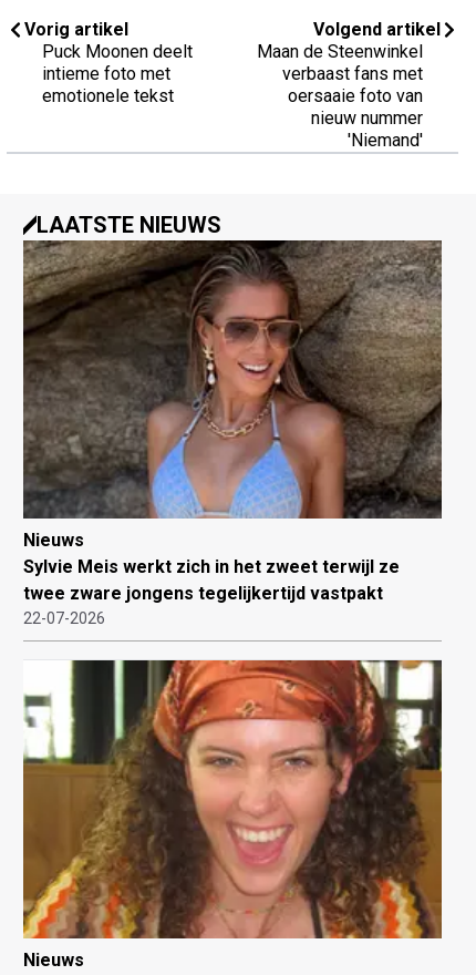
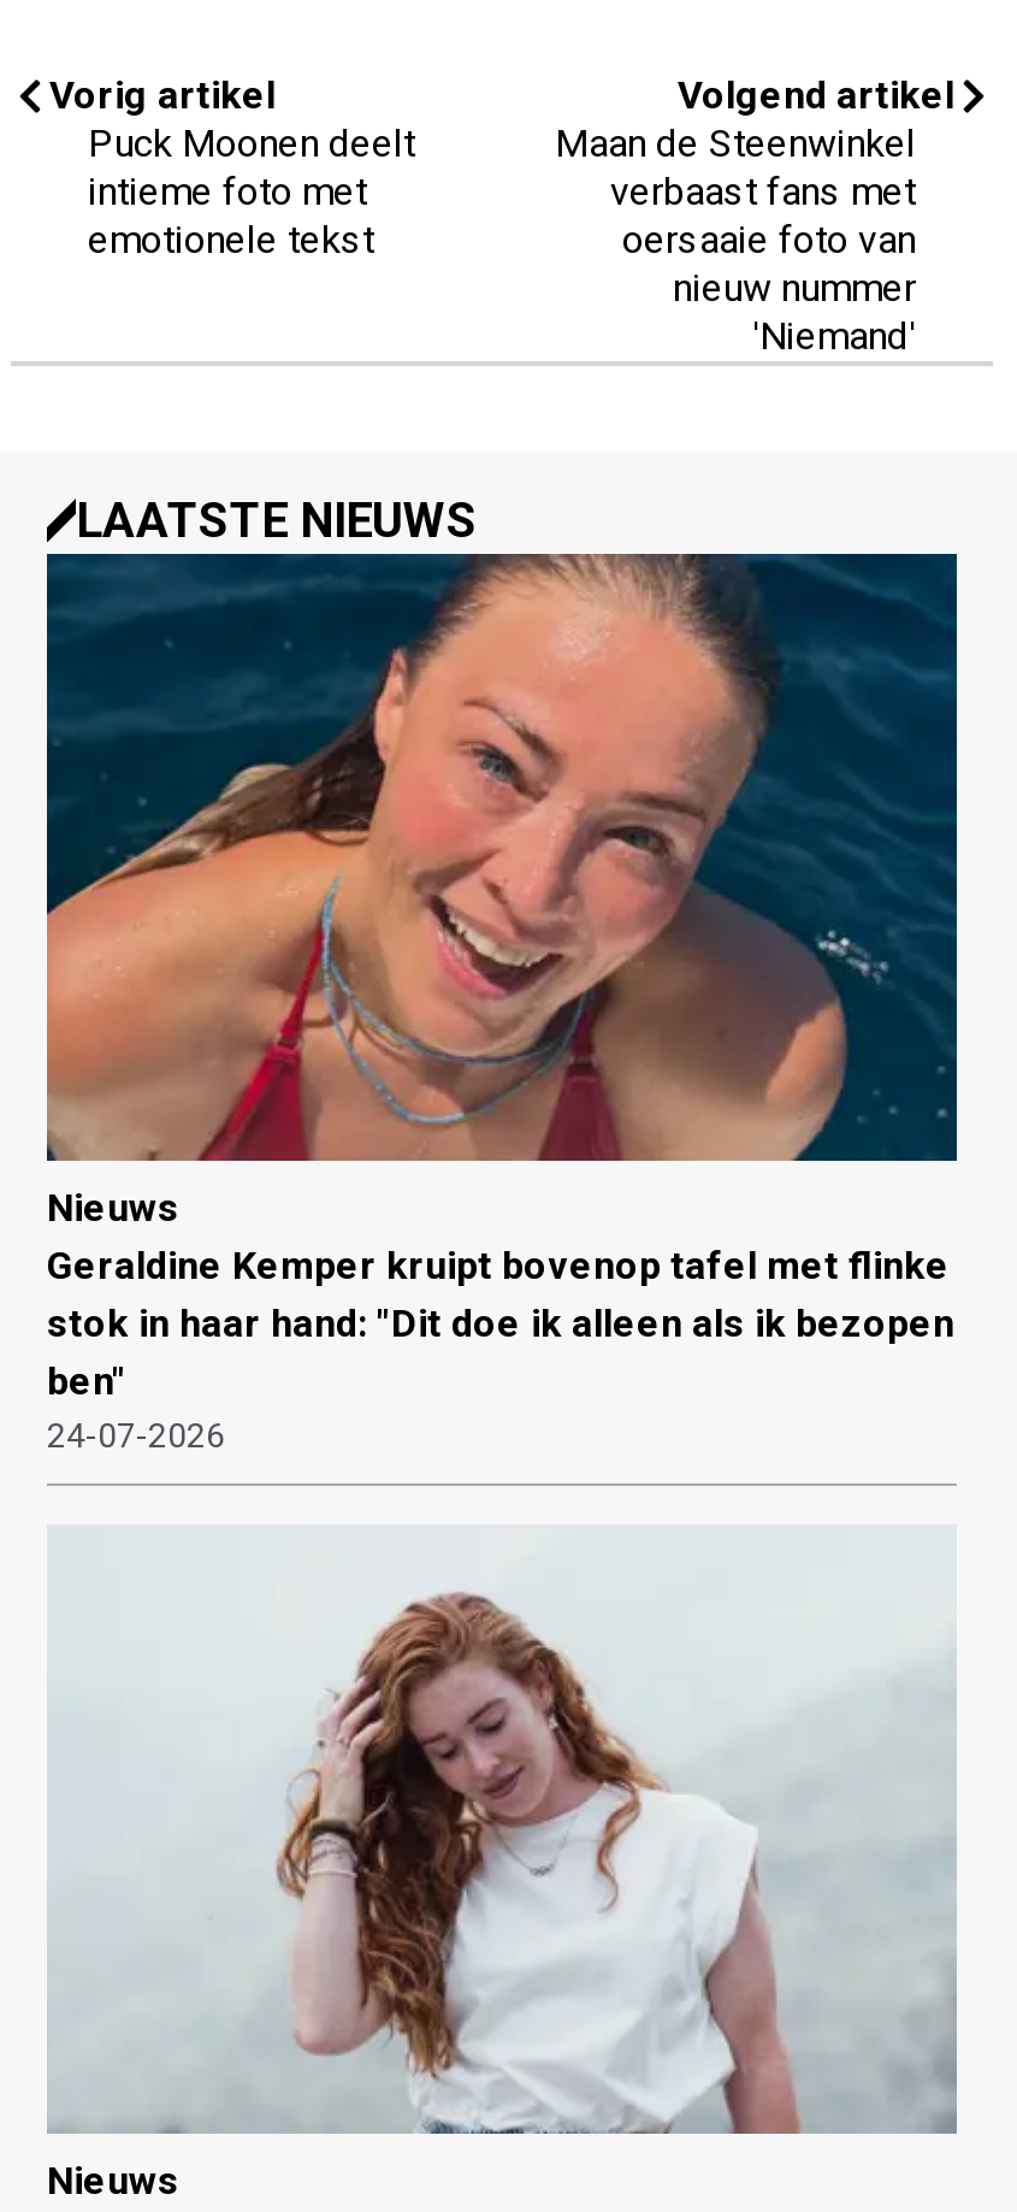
[22,239,443,628] [image] | Sylvie Meis werkt zich in het zweet terwijl ze | twee zware jongens tegelijkertijd vastpakt | 22-07-2026 -> [45,551,959,1456] [image] | Geraldine Kemper kruipt bovenop tafel met flinke | stok in haar hand: "Dit doe ik alleen als ik bezopen | ben" | 24-07-2026
[22,659,443,940] [image] -> [47,1529,957,2134] [image]

